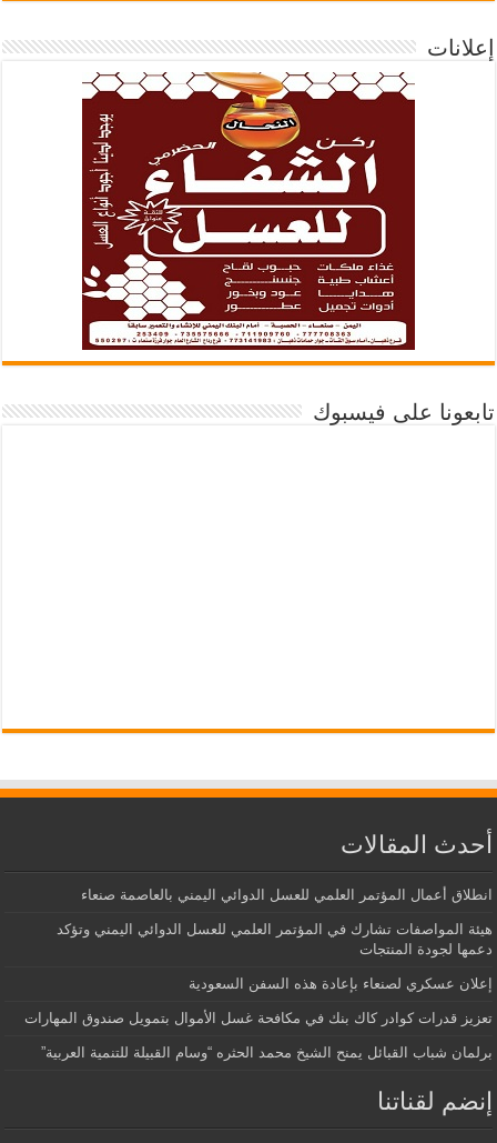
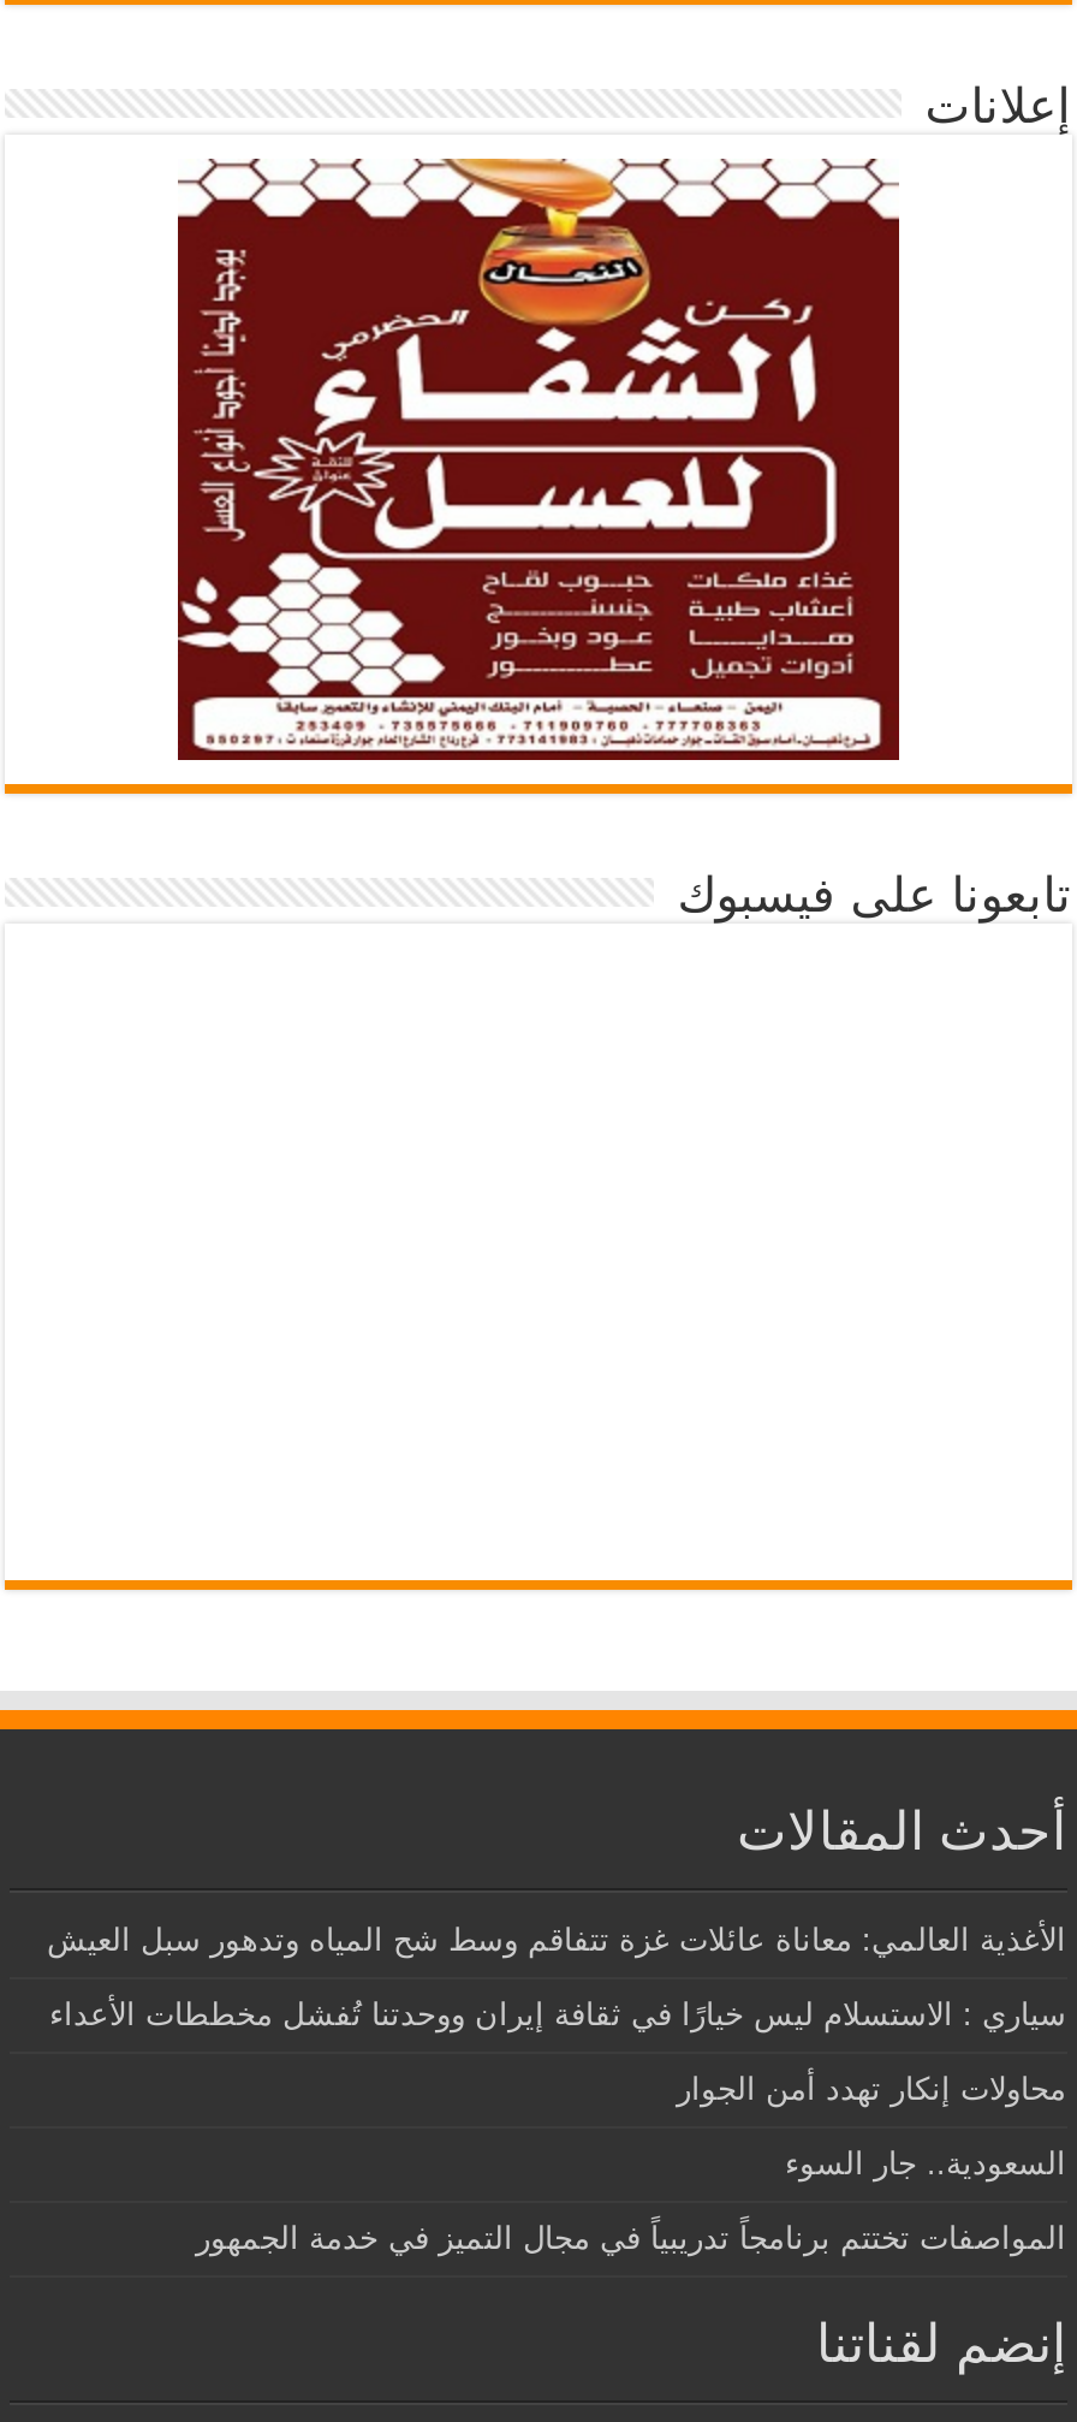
[80,887,492,904] انطلاق أعمال المؤتمر العلمي للعسل الدوائي اليمني بالعاصمة صنعاء -> [47,1921,1066,1957] الأغذية العالمي: معاناة عائلات غزة تتفاقم وسط شح المياه وتدهور سبل العيش
[56,921,492,958] هيئة المواصفات تشارك في المؤتمر العلمي للعسل الدوائي اليمني وتؤكد | دعمها لجودة المنتجات -> [49,1995,1066,2031] سياري : الاستسلام ليس خيارًا في ثقافة إيران ووحدتنا تُفشل مخططات الأعداء
[188,976,492,992] إعلان عسكري لصنعاء بإعادة هذه السفن السعودية -> [677,2070,1066,2106] محاولات إنكار تهدد أمن الجوار
[24,1010,492,1027] تعزيز قدرات كوادر كاك بنك في مكافحة غسل الأموال بتمويل صندوق المهارات -> [785,2144,1066,2180] السعودية.. جار السوء
[40,1045,492,1061] برلمان شباب القبائل يمنح الشيخ محمد الحثره “وسام القبيلة للتنمية العربية” -> [196,2219,1066,2255] المواصفات تختتم برنامجاً تدريبياً في مجال التميز في خدمة الجمهور

